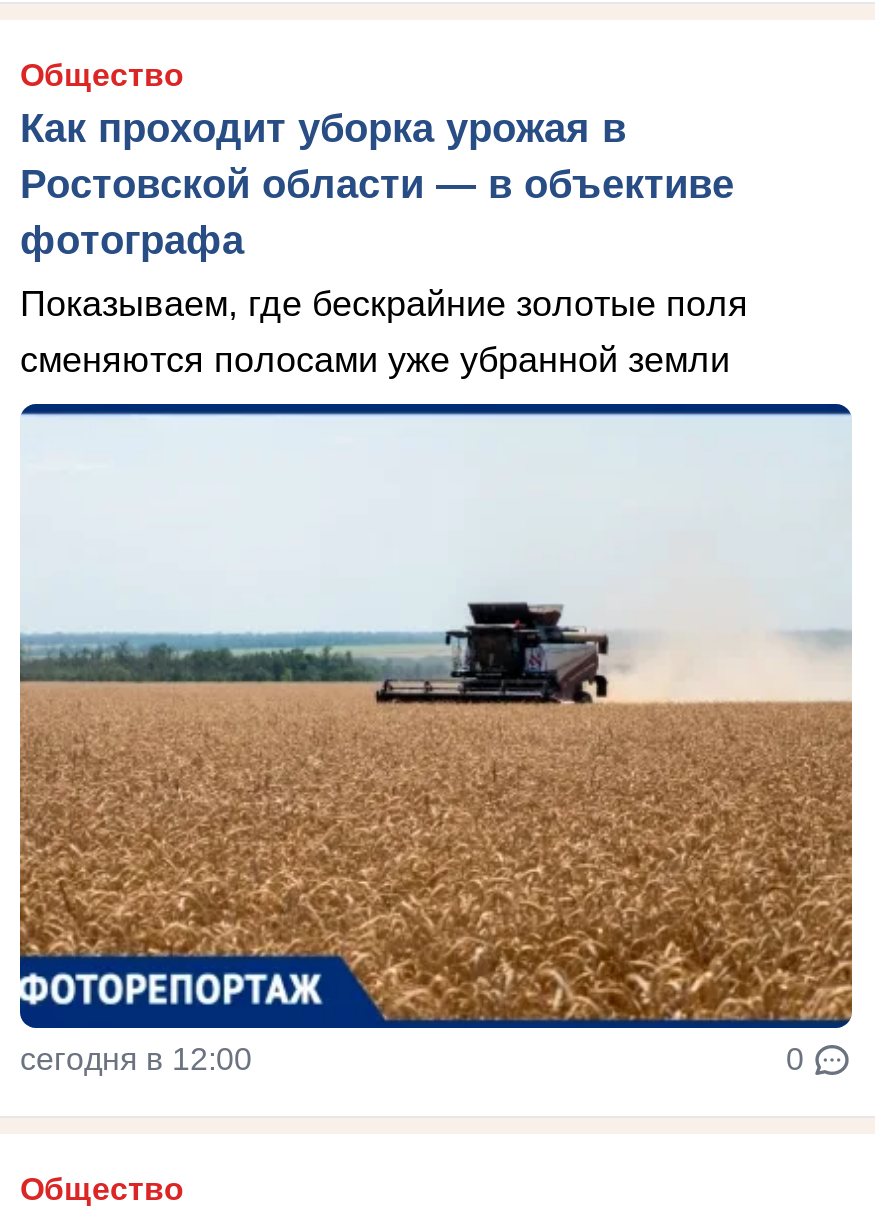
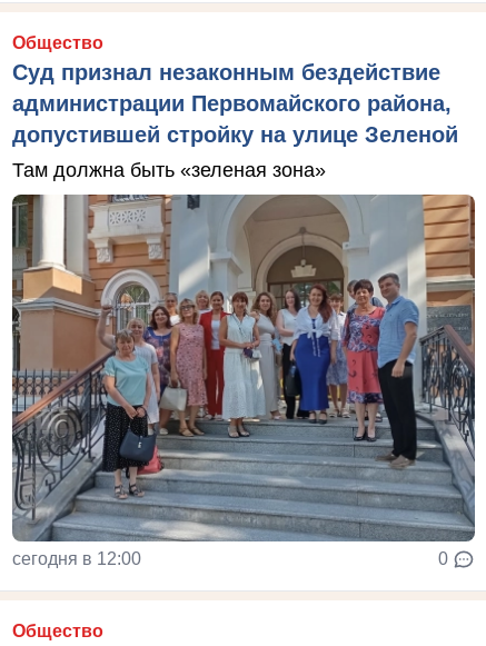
[20,105,734,261] Как проходит уборка урожая в | Ростовской области — в объективе | фотографа -> [12,60,458,146] Суд признал незаконным бездействие | администрации Первомайского района, | допустившей стройку на улице Зеленой
[20,283,748,379] Показываем, где бескрайние золотые поля | сменяются полосами уже убранной земли -> [12,159,326,181] Там должна быть «зеленая зона»
[18,402,854,1030] [image] -> [11,193,476,543] [image]

